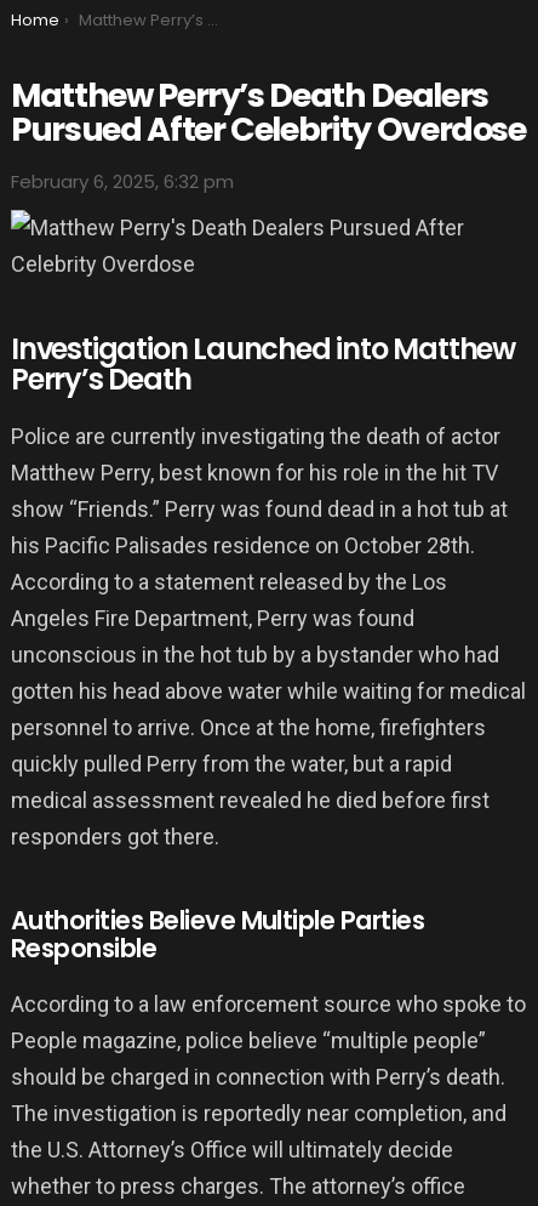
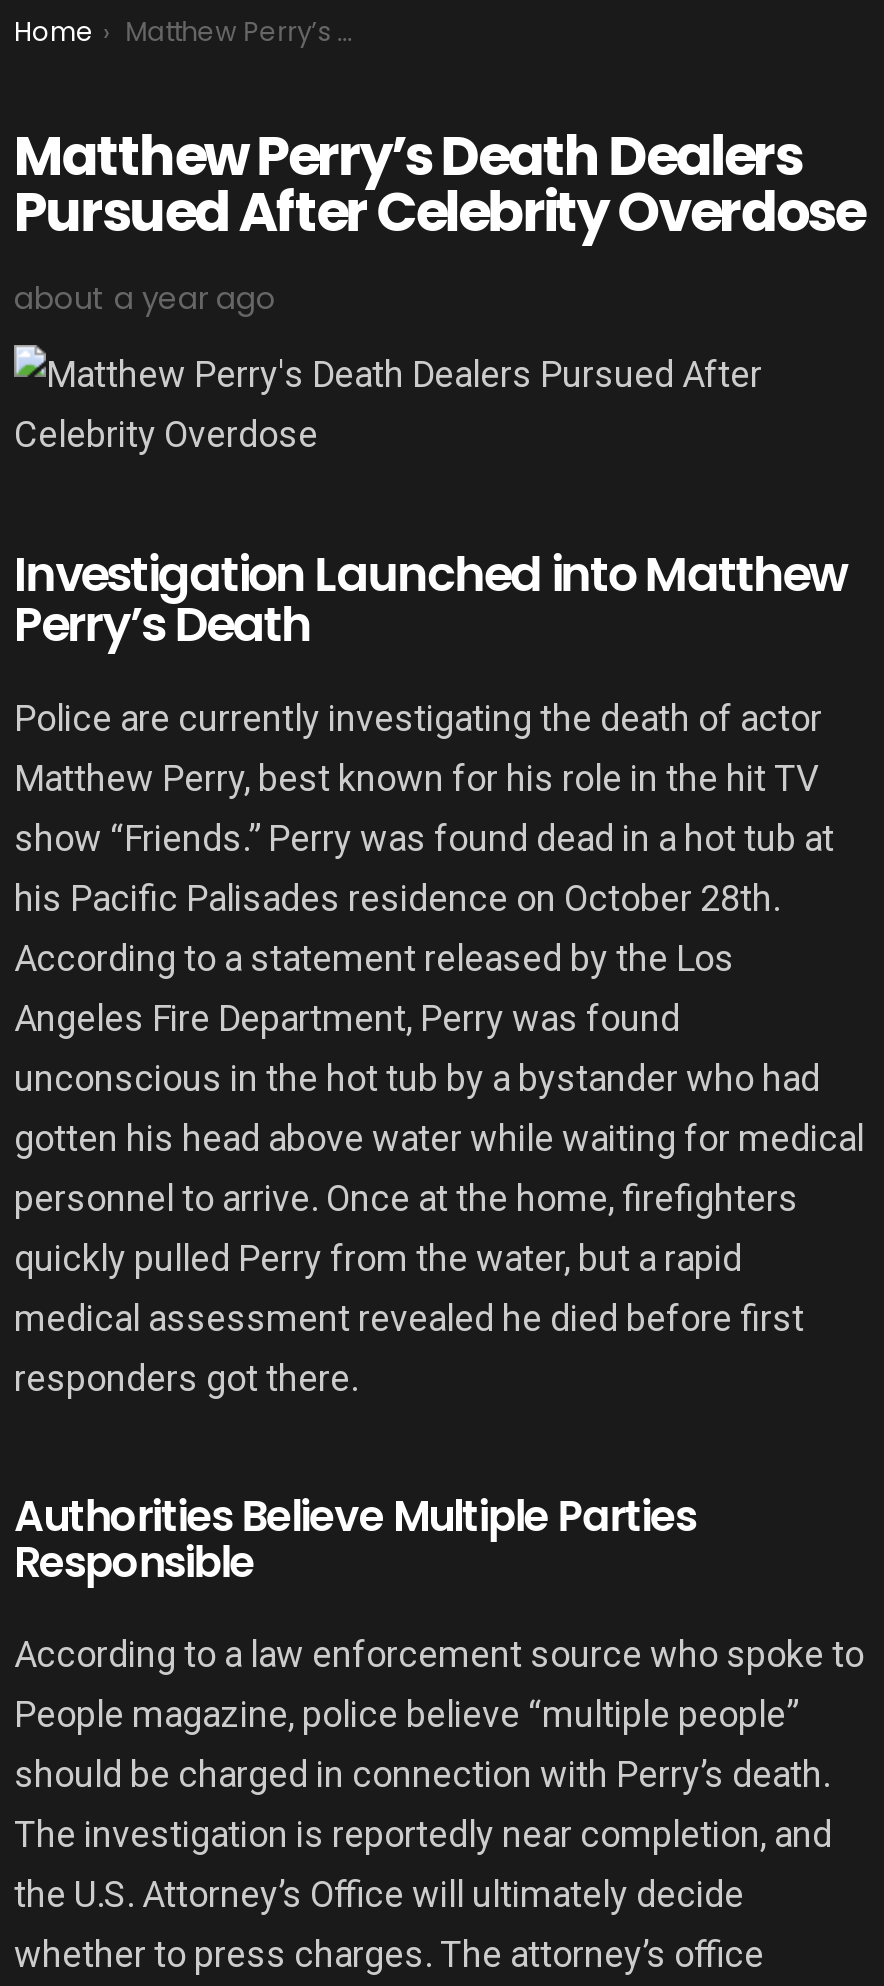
[11,169,234,194] February 6, 2025, 6:32 pm -> [14,277,276,319] about a year ago

